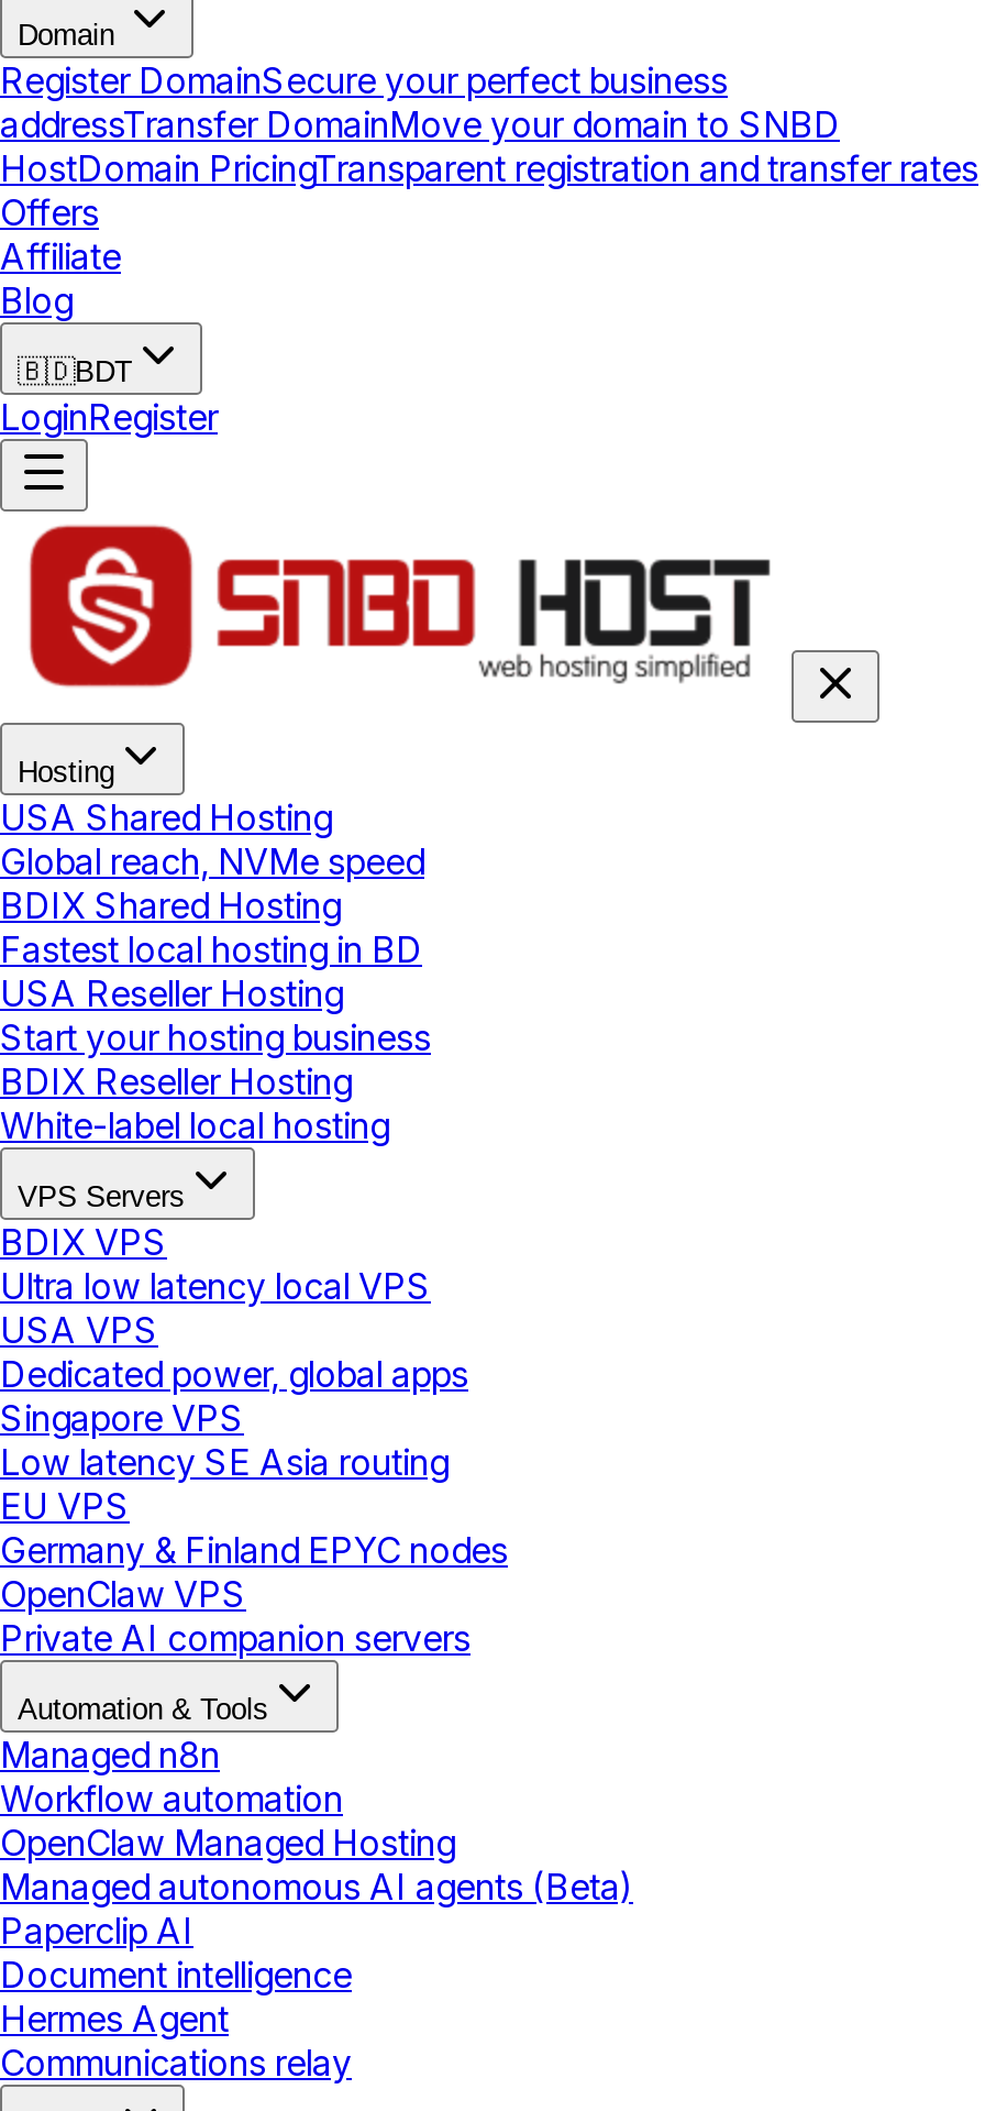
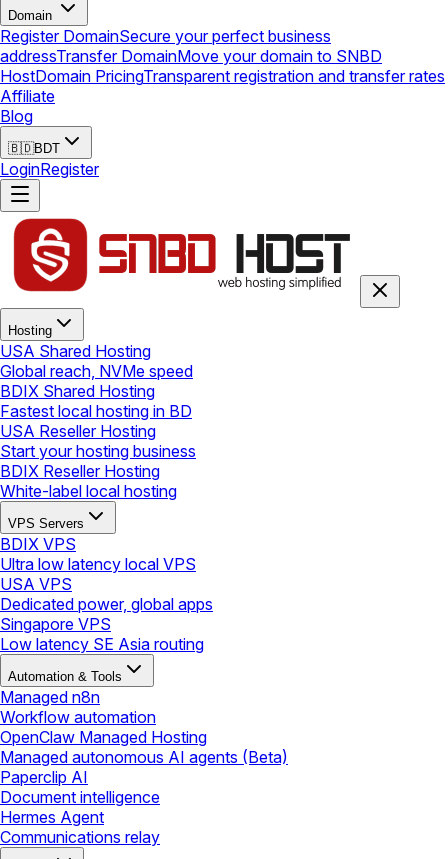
[0,191,99,235] Offers -> none
[0,1485,508,1661] EU VPS | Germany & Finland EPYC nodes | OpenClaw VPS | Private AI companion servers -> none

